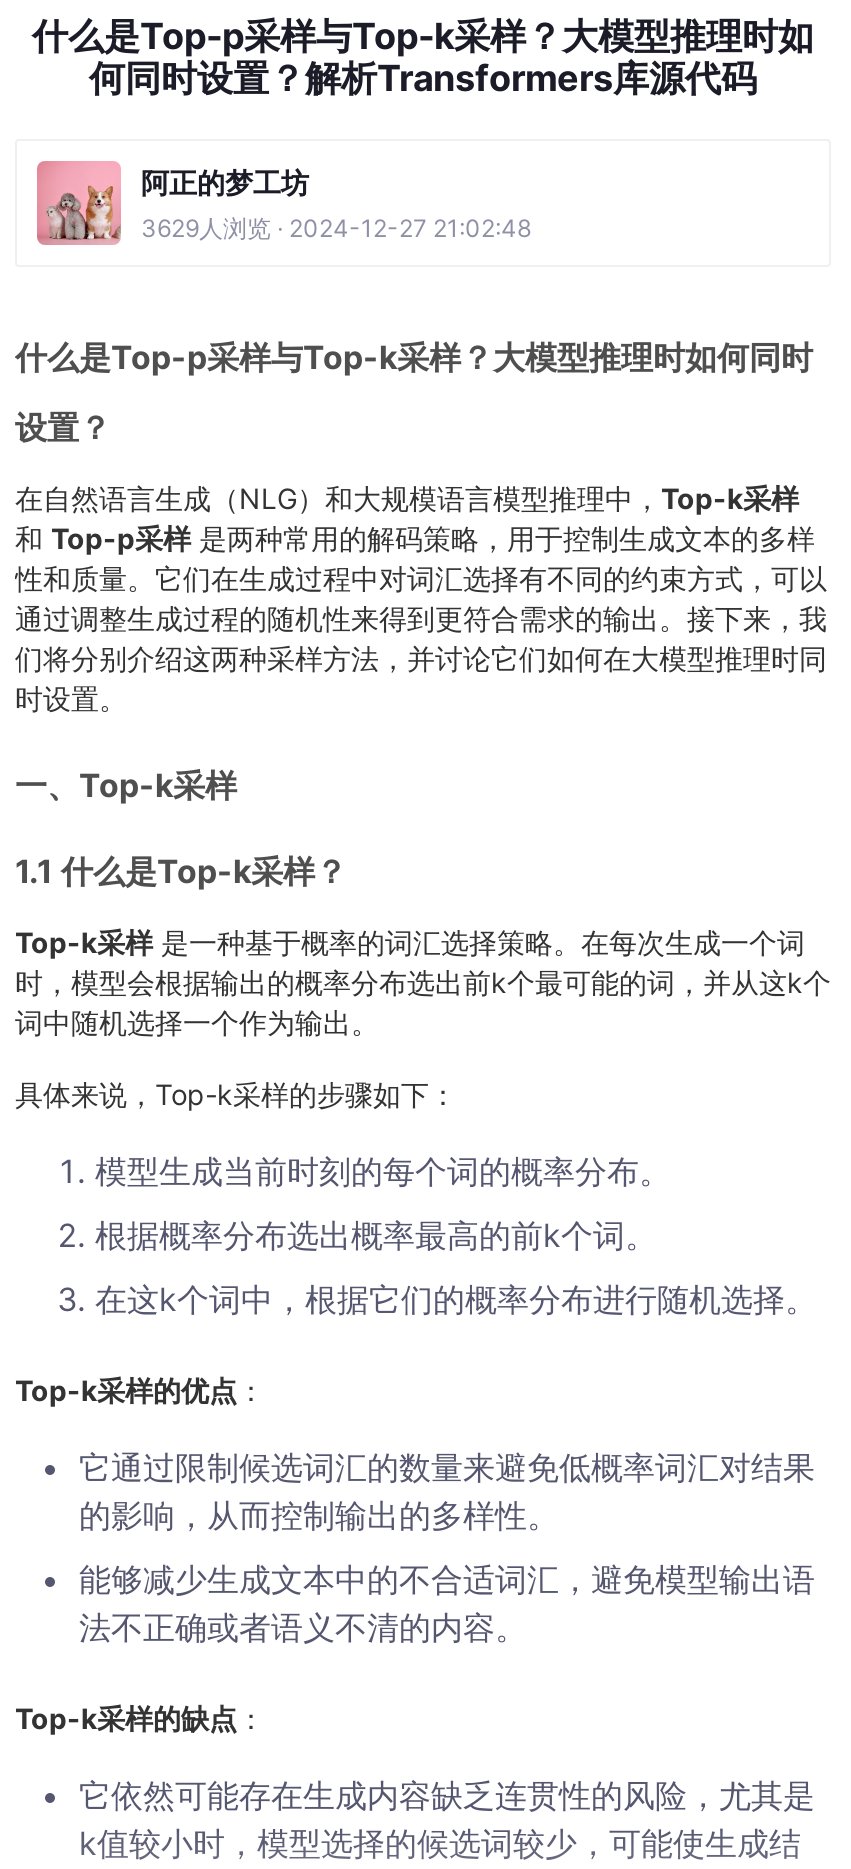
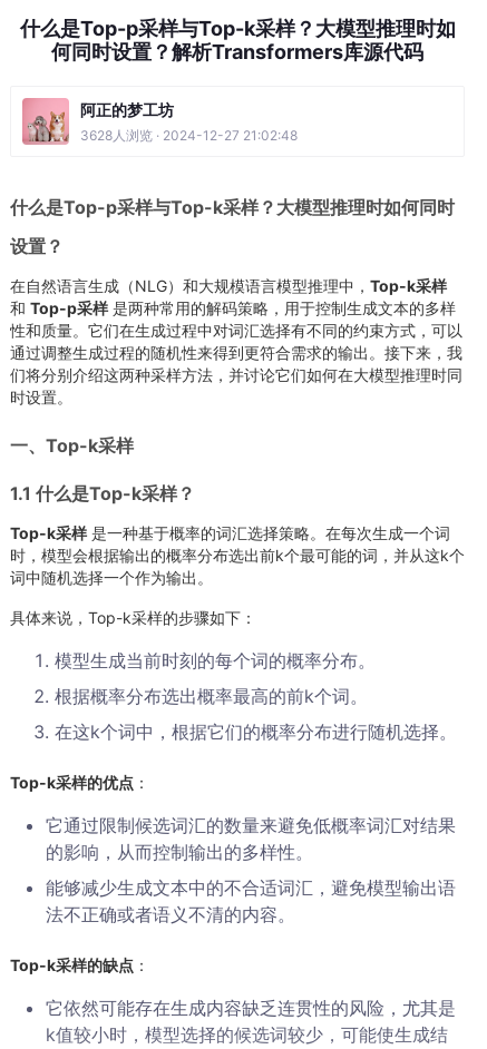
[141,213,531,243] 3629人浏览 · 2024-12-27 21:02:48 -> [80,127,298,144] 3628人浏览 · 2024-12-27 21:02:48

